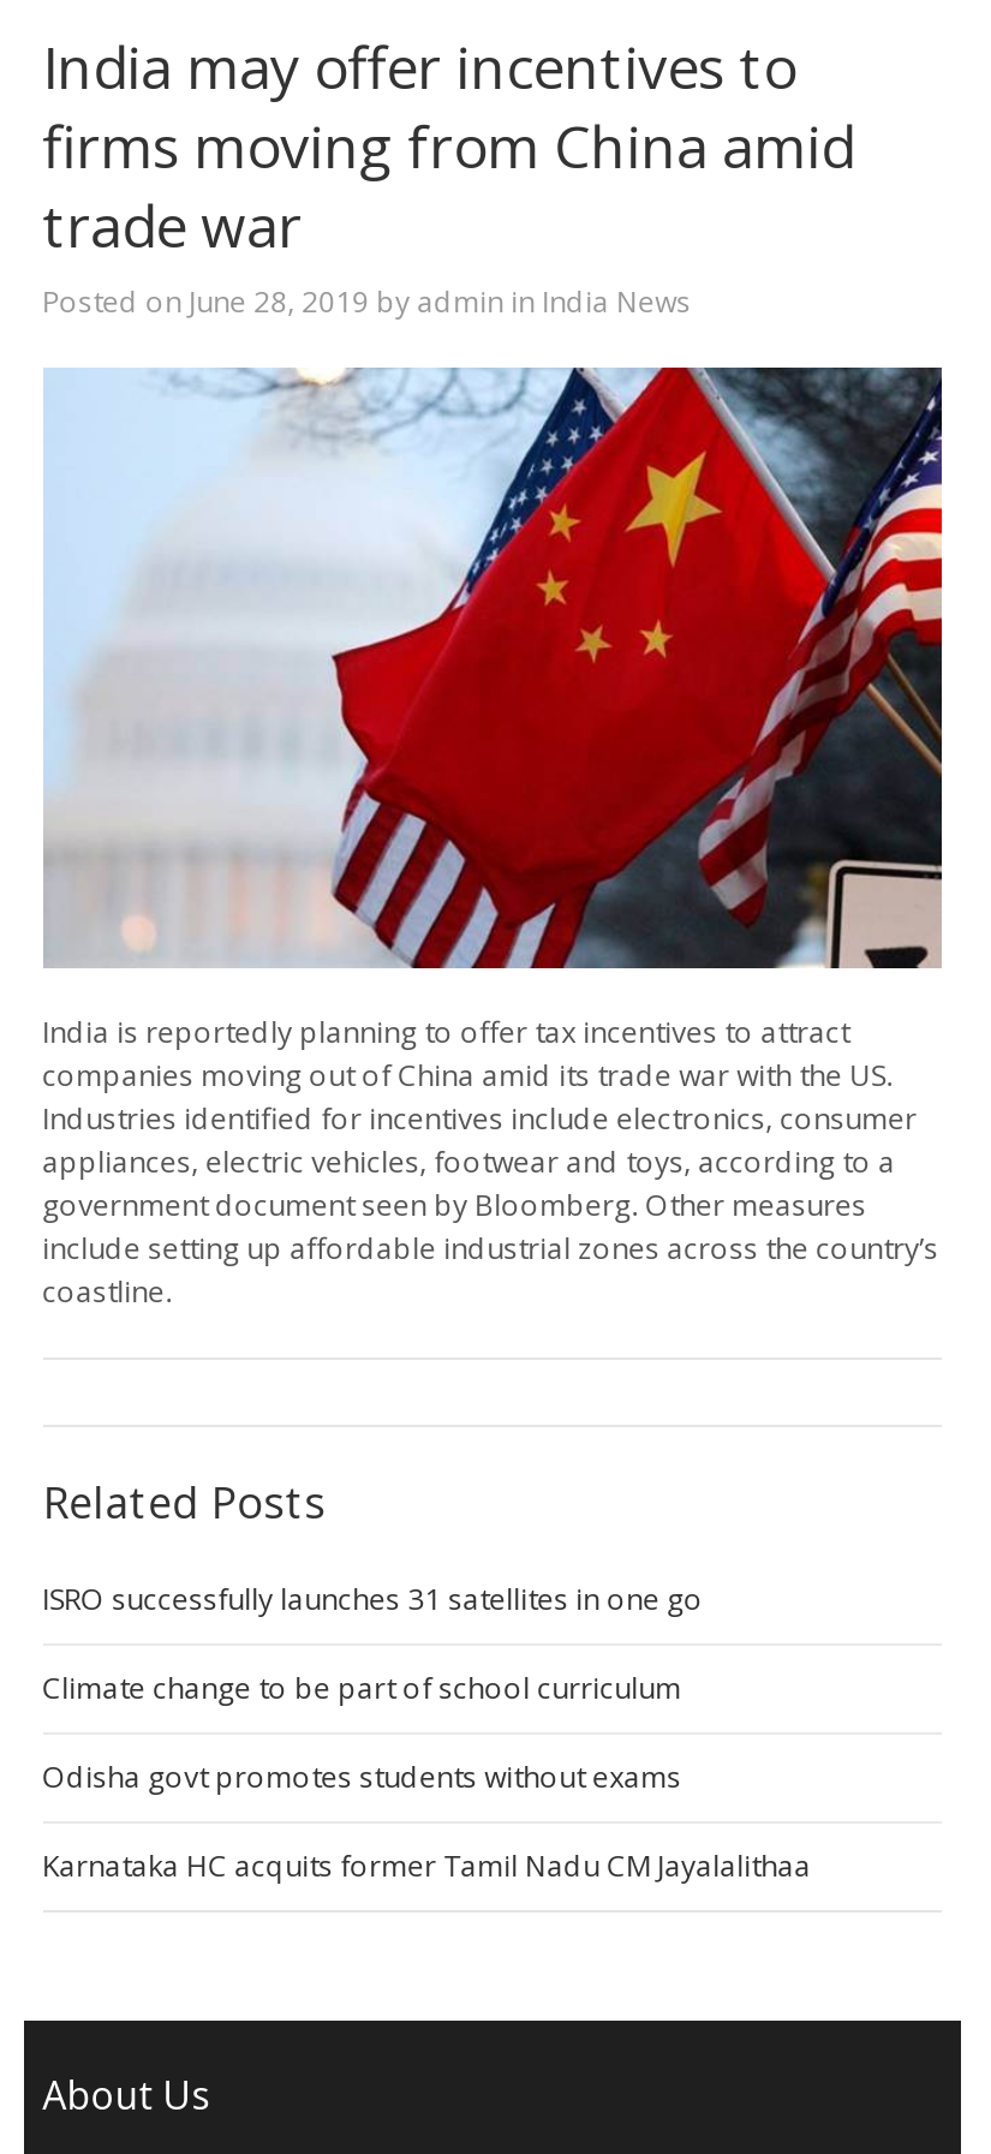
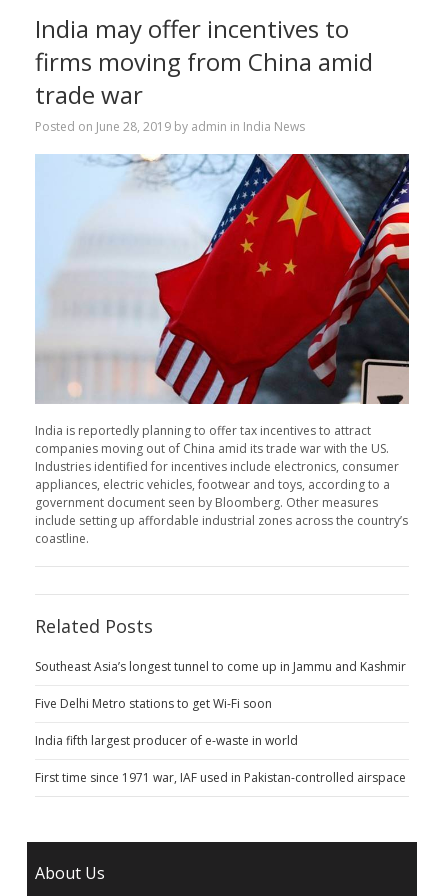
[42,1579,703,1620] ISRO successfully launches 31 satellites in one go -> [35,658,406,675] Southeast Asia’s longest tunnel to come up in Jammu and Kashmir
[42,1668,681,1709] Climate change to be part of school curriculum -> [35,695,272,712] Five Delhi Metro stations to get Wi-Fi soon
[42,1757,681,1798] Odisha govt promotes students without exams -> [35,732,298,749] India fifth largest producer of e-waste in world
[42,1846,811,1887] Karnataka HC acquits former Tamil Nadu CM Jayalalithaa -> [35,769,406,786] First time since 1971 war, IAF used in Pakistan-controlled airspace

